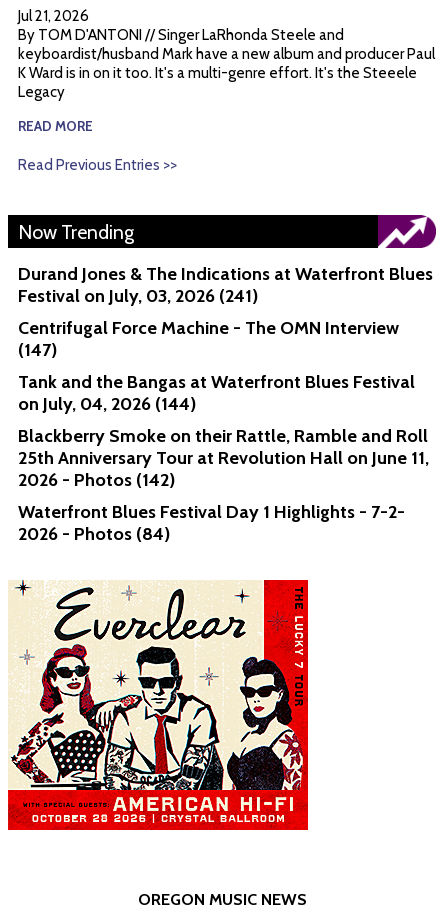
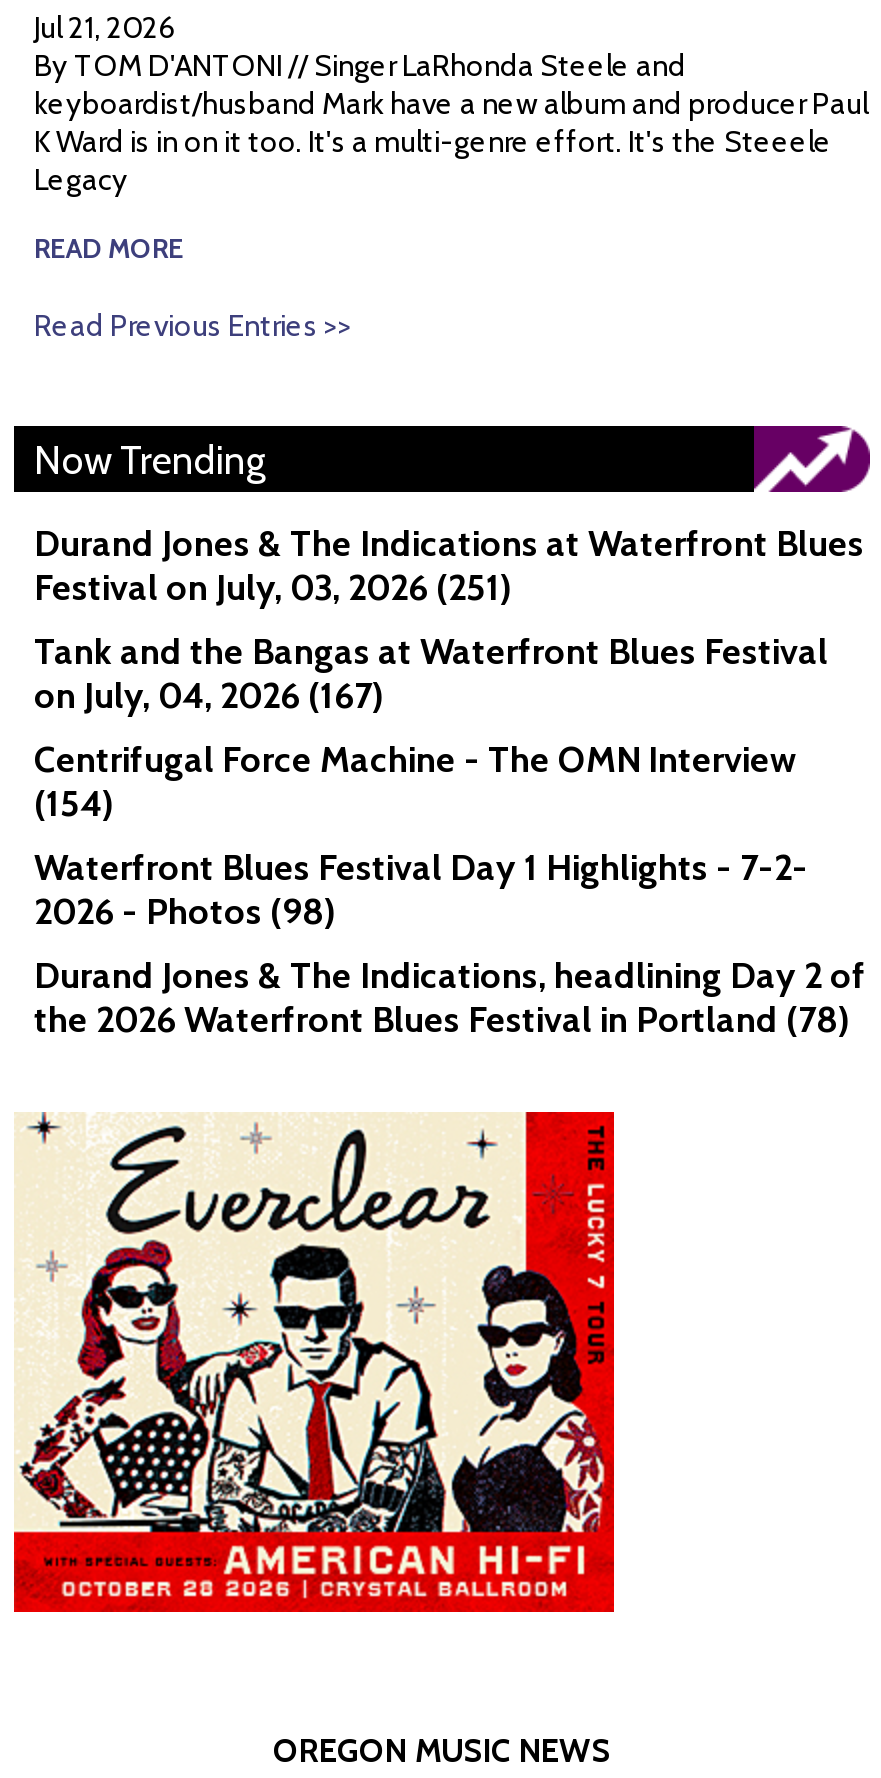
[18,285,258,307] Festival on July, 03, 2026 (241) -> [34,567,512,719] Festival on July, 03, 2026 (251) | on July, 04, 2026 (167)
moved [18,317,399,339] -> [34,739,796,783]: Centrifugal Force Machine - The OMN Interview
[18,339,429,491] (147) | on July, 04, 2026 (144) | Blackberry Smoke on their Rattle, Ramble and Roll | 25th Anniversary Tour at Revolution Hall on June 11, | 2026 - Photos (142) -> [34,783,114,827] (154)
moved [18,371,415,393] -> [34,631,828,675]: Tank and the Bangas at Waterfront Blues Festival
moved [18,501,405,523] -> [34,847,808,891]: Waterfront Blues Festival Day 1 Highlights - 7-2-
[18,523,170,545] 2026 - Photos (84) -> [34,891,866,1043] 2026 - Photos (98) | Durand Jones & The Indications, headlining Day 2 of | the 2026 Waterfront Blues Festival in Portland (78)

